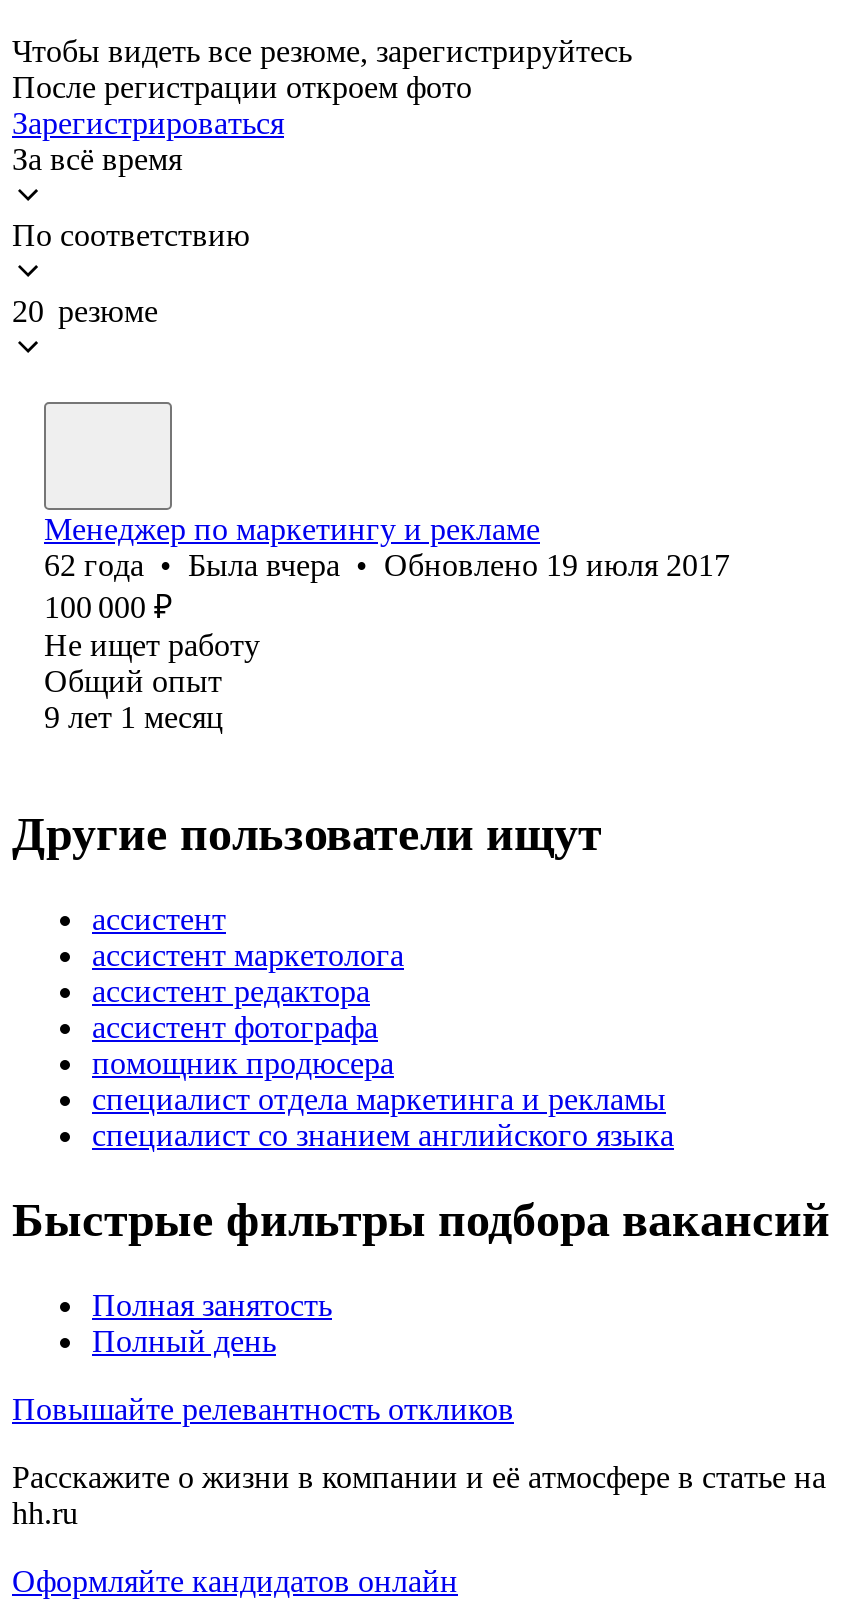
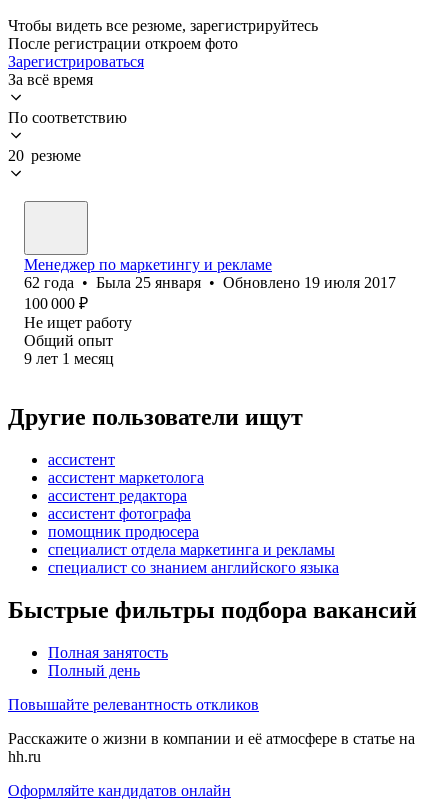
[44,548,730,582] 62 года • Была вчера • Обновлено 19 июля 2017 -> [24,274,396,291] 62 года • Была 25 января • Обновлено 19 июля 2017

